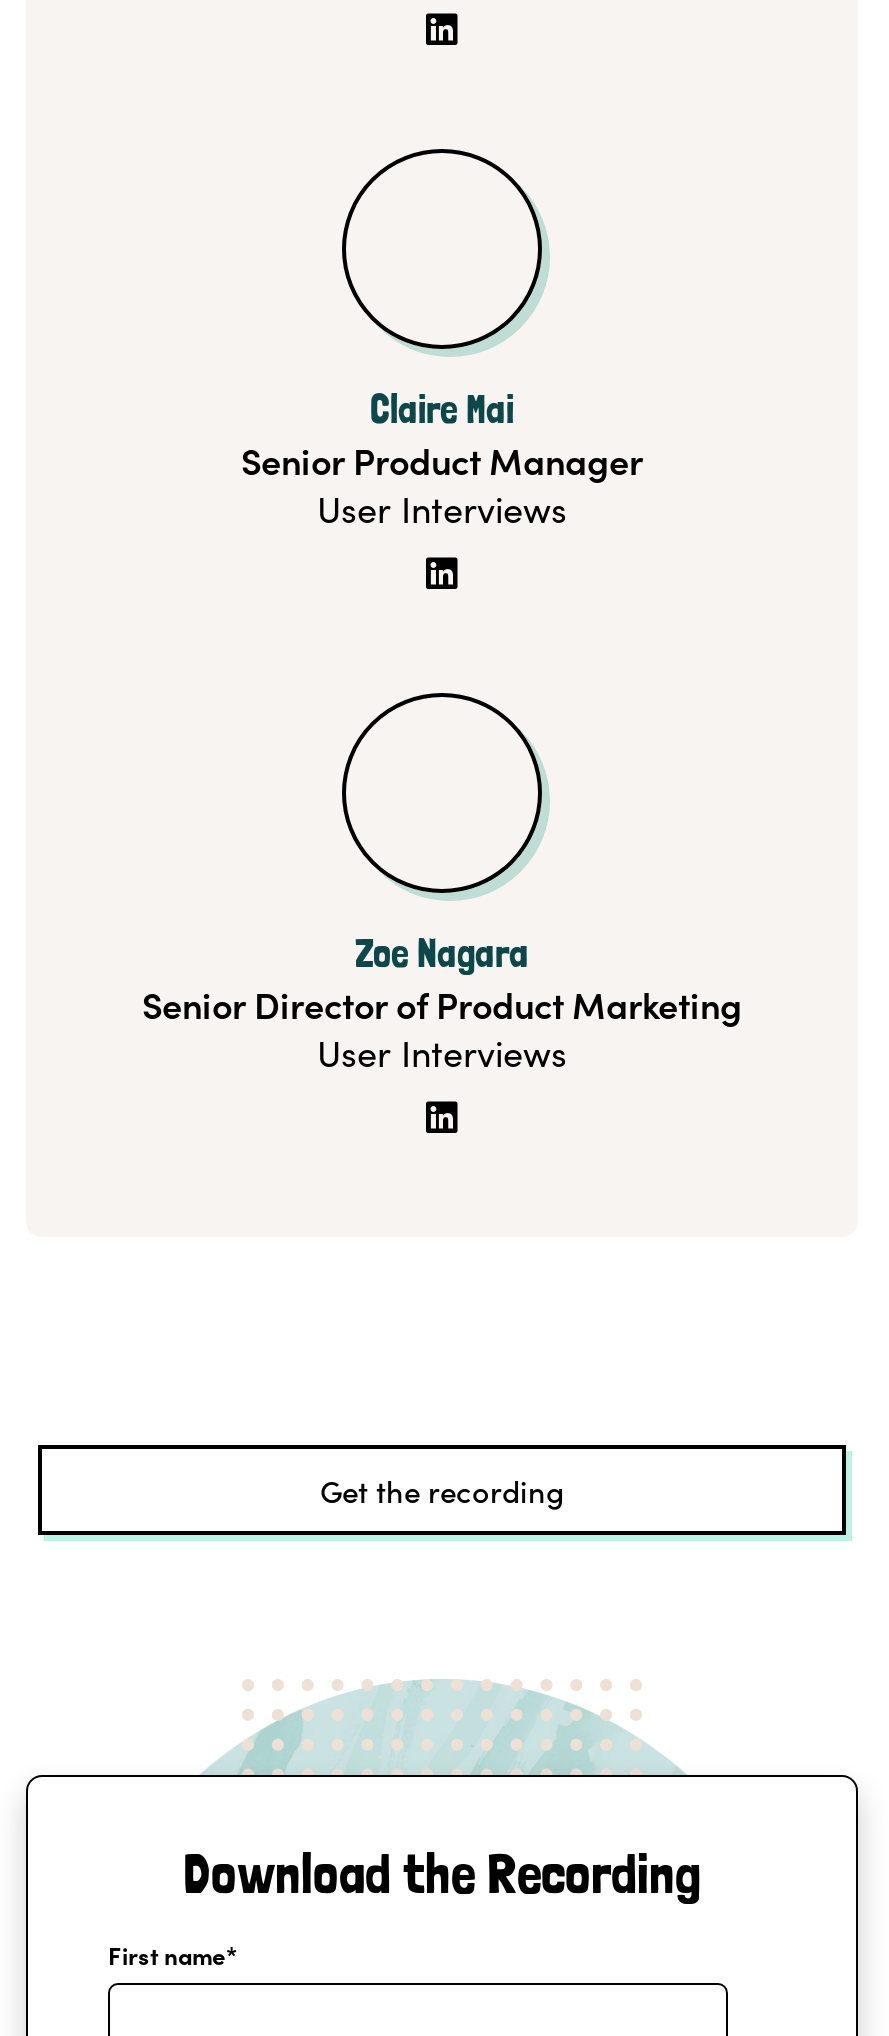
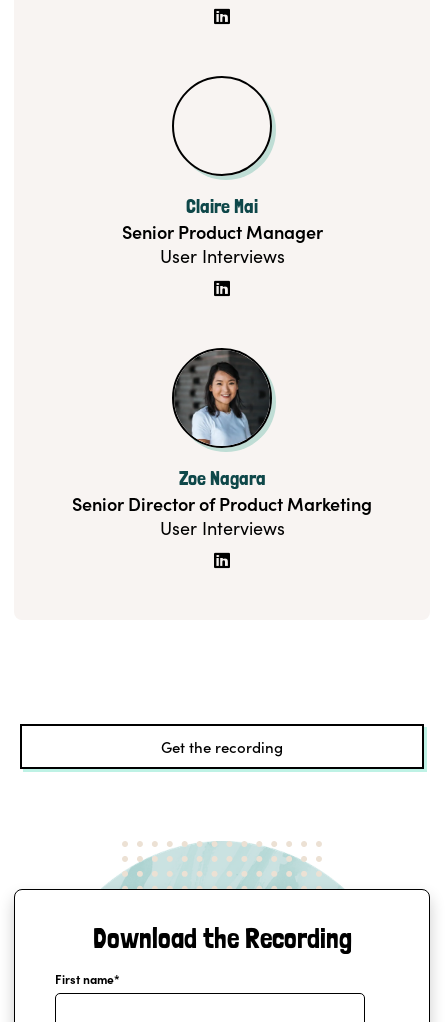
[346,697,538,887] [image] -> [173,349,271,445] [image]

